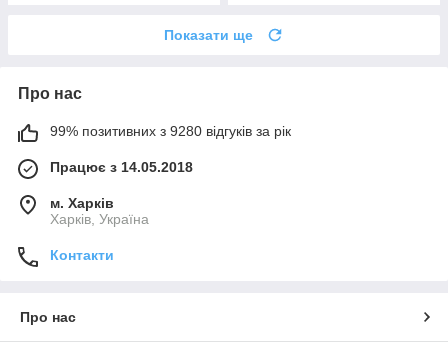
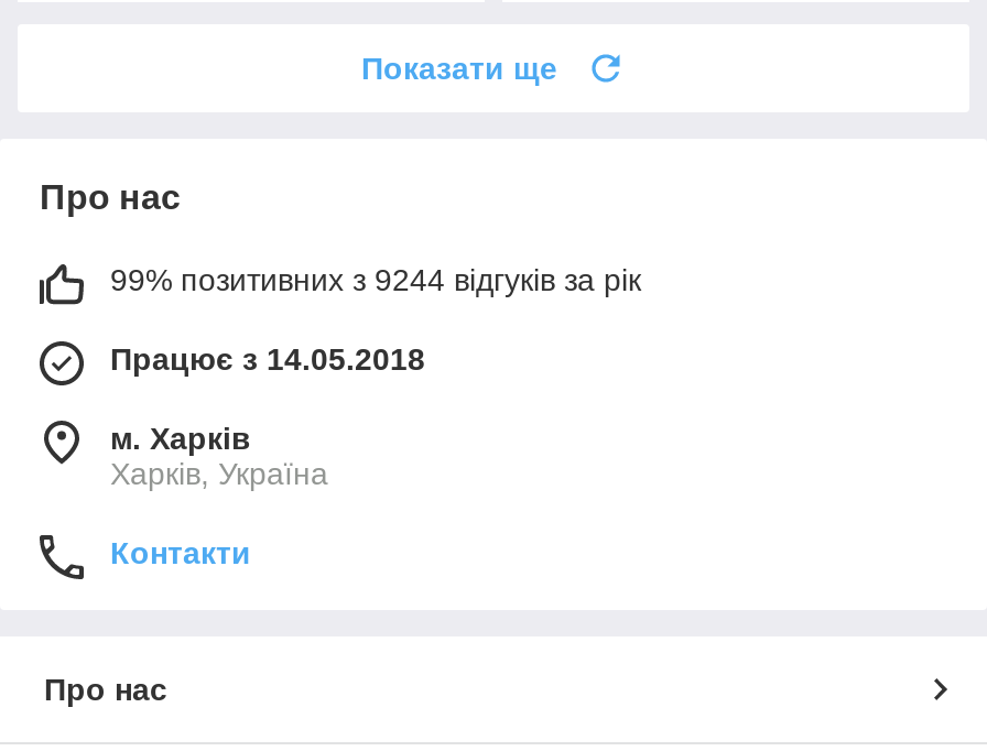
[50,123,291,139] 99% позитивних з 9280 відгуків за рік -> [110,263,641,298] 99% позитивних з 9244 відгуків за рік

